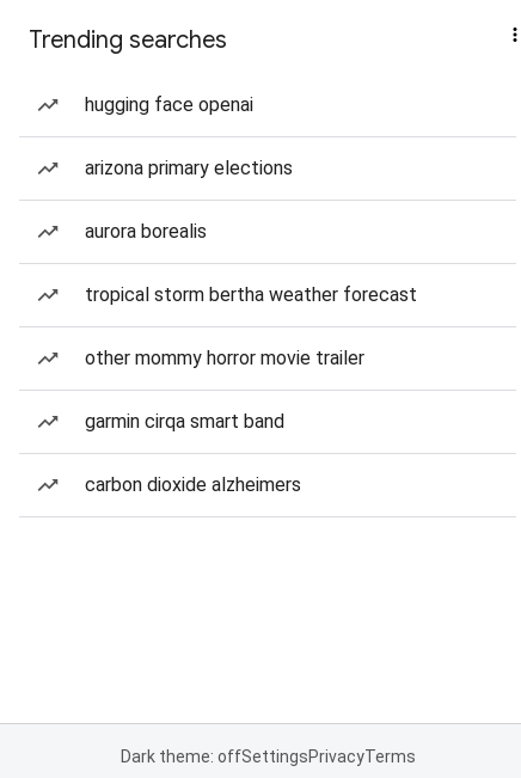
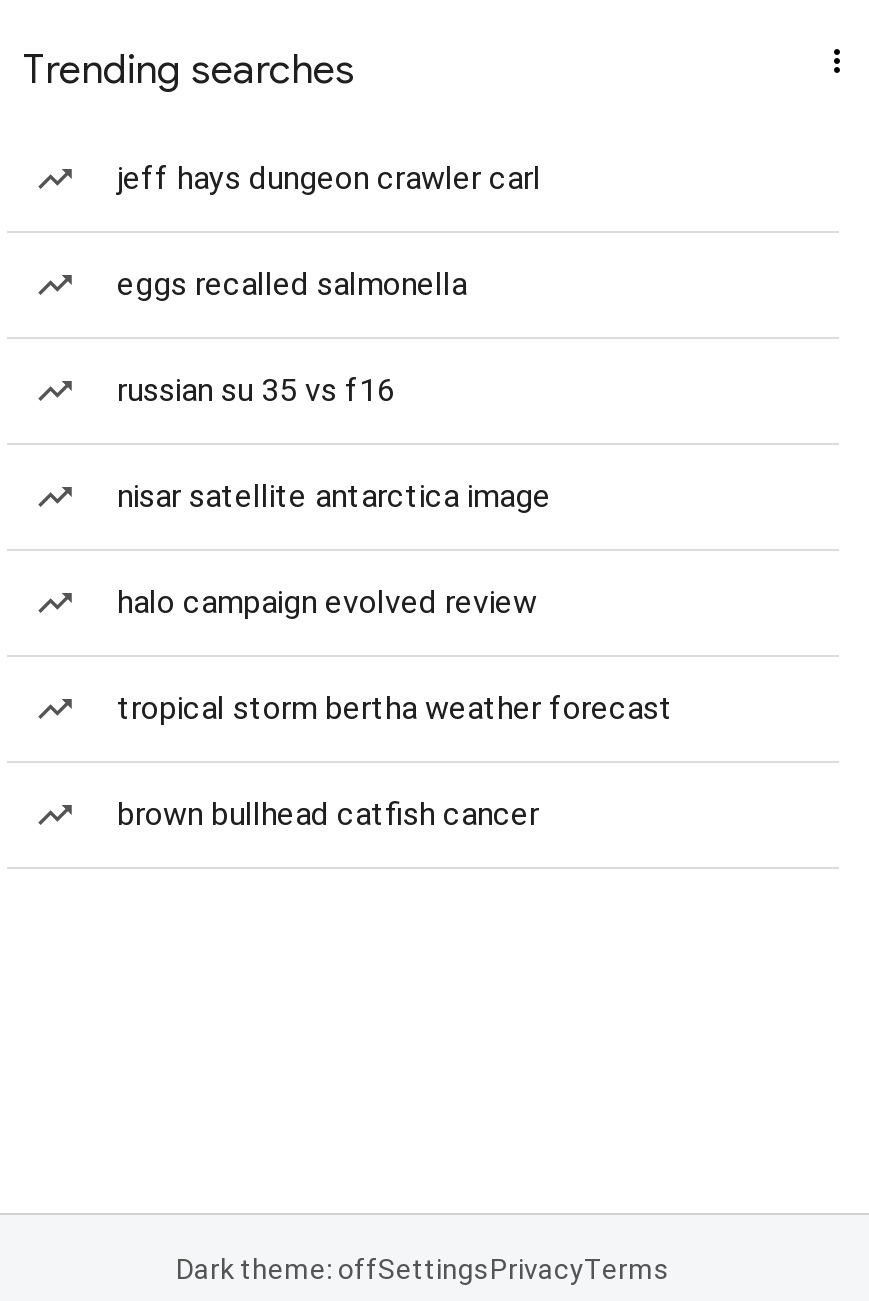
[85,93,293,243] hugging face openai | arizona primary elections | aurora borealis -> [117,159,551,621] jeff hays dungeon crawler carl | eggs recalled salmonella | russian su 35 vs f16 | nisar satellite antarctica image | halo campaign evolved review
moved [85,283,417,306] -> [117,689,673,727]: tropical storm bertha weather forecast
[85,347,364,496] other mommy horror movie trailer | garmin cirqa smart band | carbon dioxide alzheimers -> [117,795,539,833] brown bullhead catfish cancer

